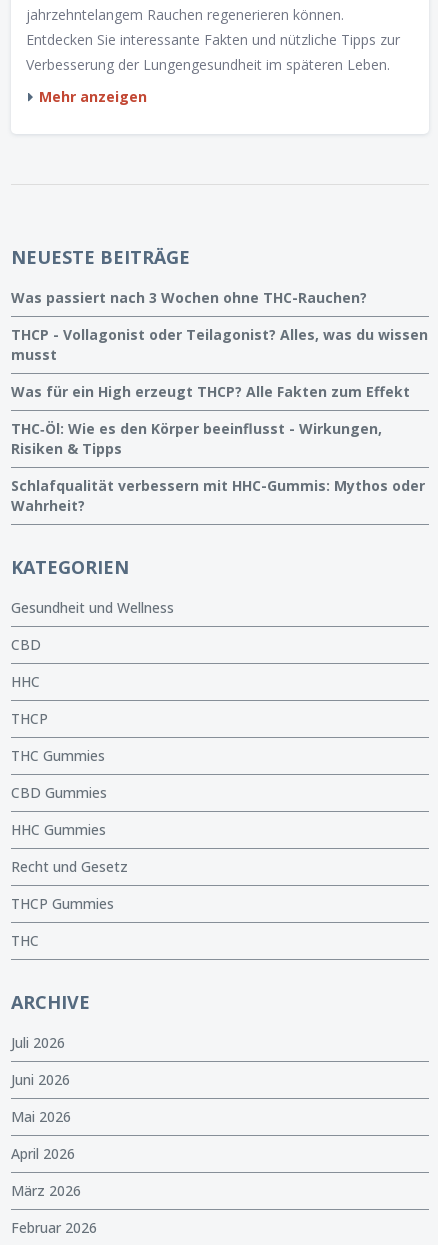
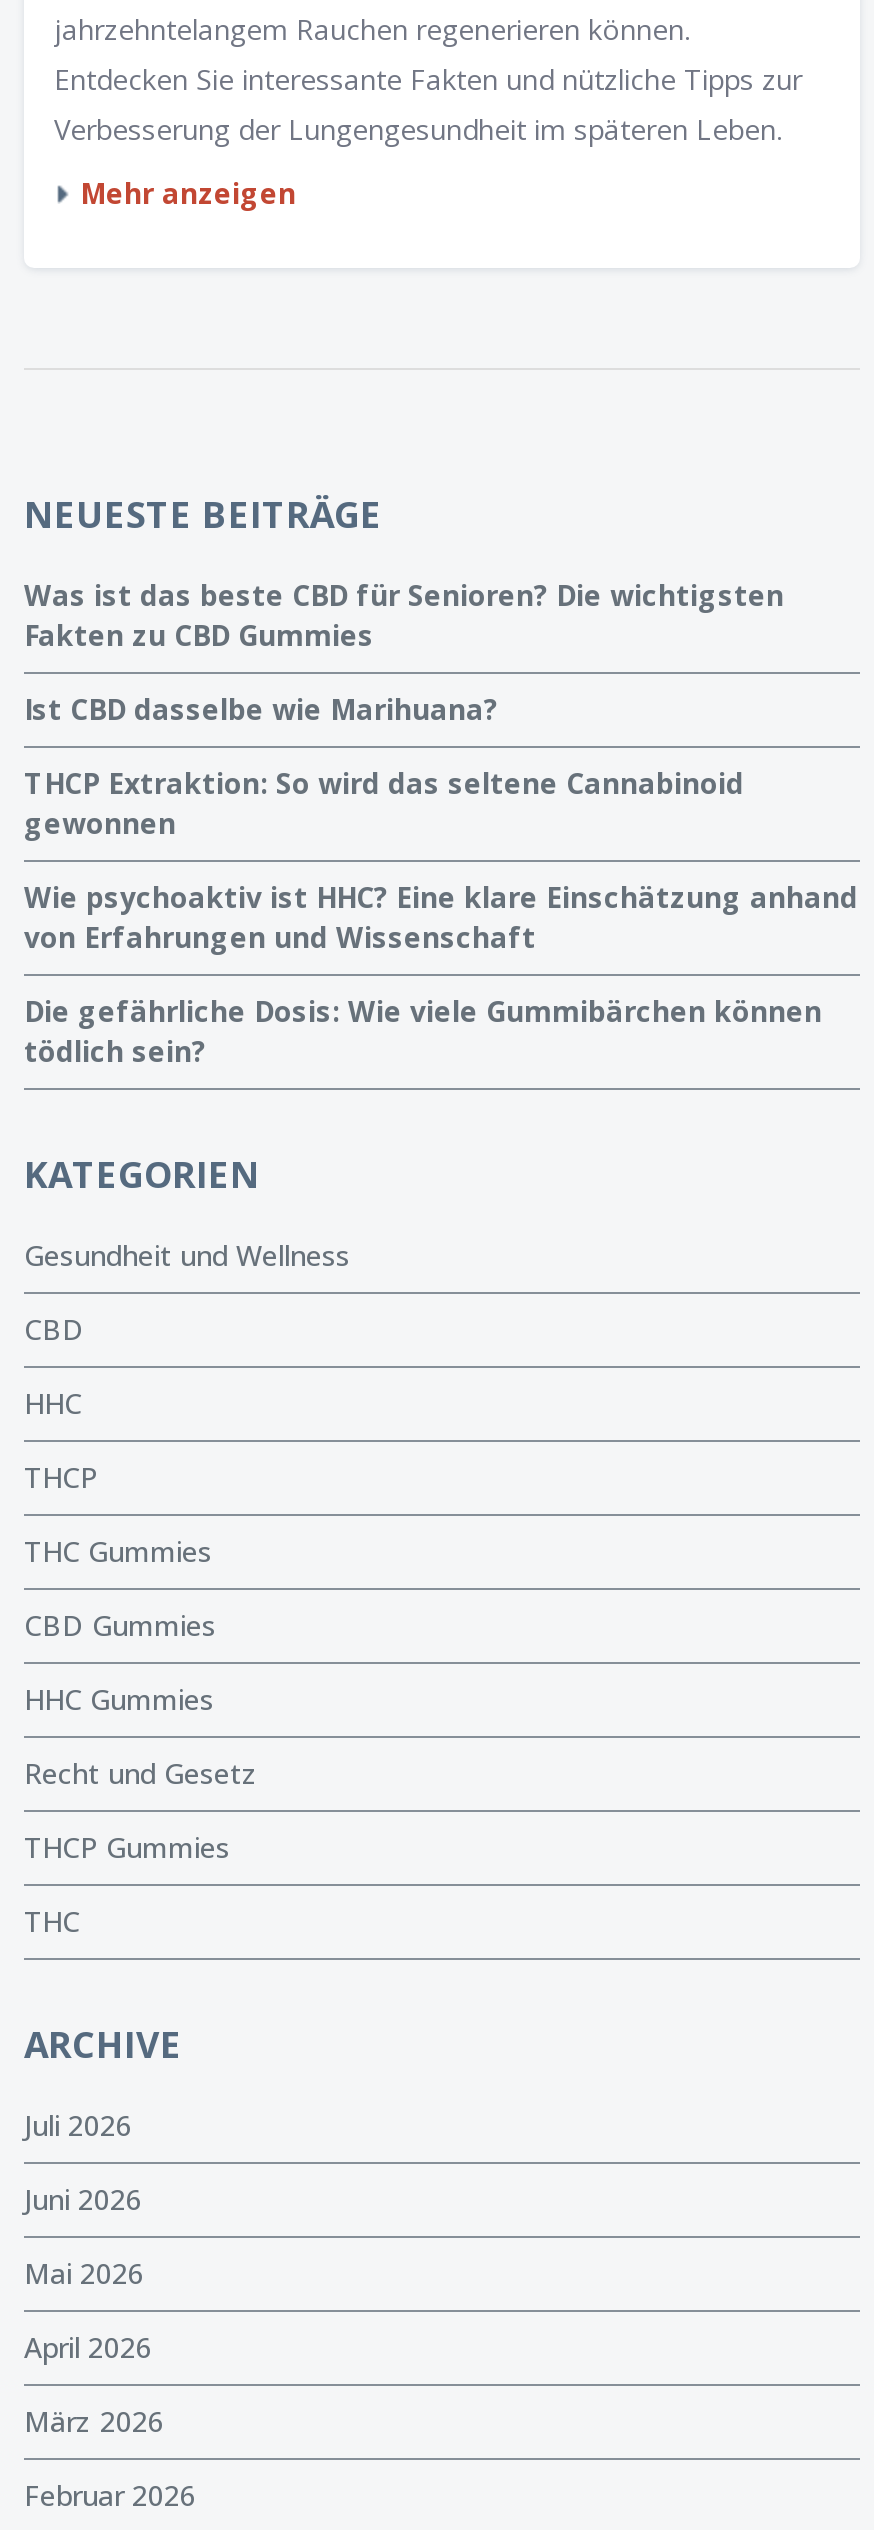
[11,287,367,306] Was passiert nach 3 Wochen ohne THC-Rauchen? -> [24,575,784,653] Was ist das beste CBD für Senioren? Die wichtigsten | Fakten zu CBD Gummies
[11,324,428,363] THCP - Vollagonist oder Teilagonist? Alles, was du wissen | musst -> [24,689,498,727] Ist CBD dasselbe wie Marihuana?
[11,381,410,400] Was für ein High erzeugt THCP? Alle Fakten zum Effekt -> [24,763,744,841] THCP Extraktion: So wird das seltene Cannabinoid | gewonnen
[11,418,382,457] THC‑Öl: Wie es den Körper beeinflusst - Wirkungen, | Risiken & Tipps -> [24,877,858,955] Wie psychoaktiv ist HHC? Eine klare Einschätzung anhand | von Erfahrungen und Wissenschaft
[11,475,425,514] Schlafqualität verbessern mit HHC-Gummis: Mythos oder | Wahrheit? -> [24,991,822,1069] Die gefährliche Dosis: Wie viele Gummibärchen können | tödlich sein?

